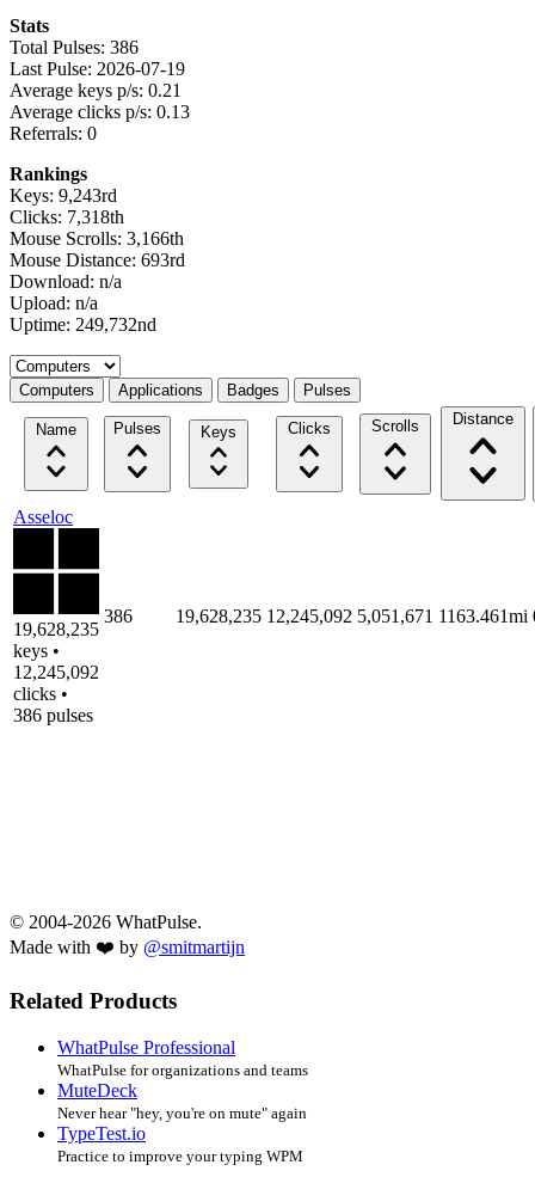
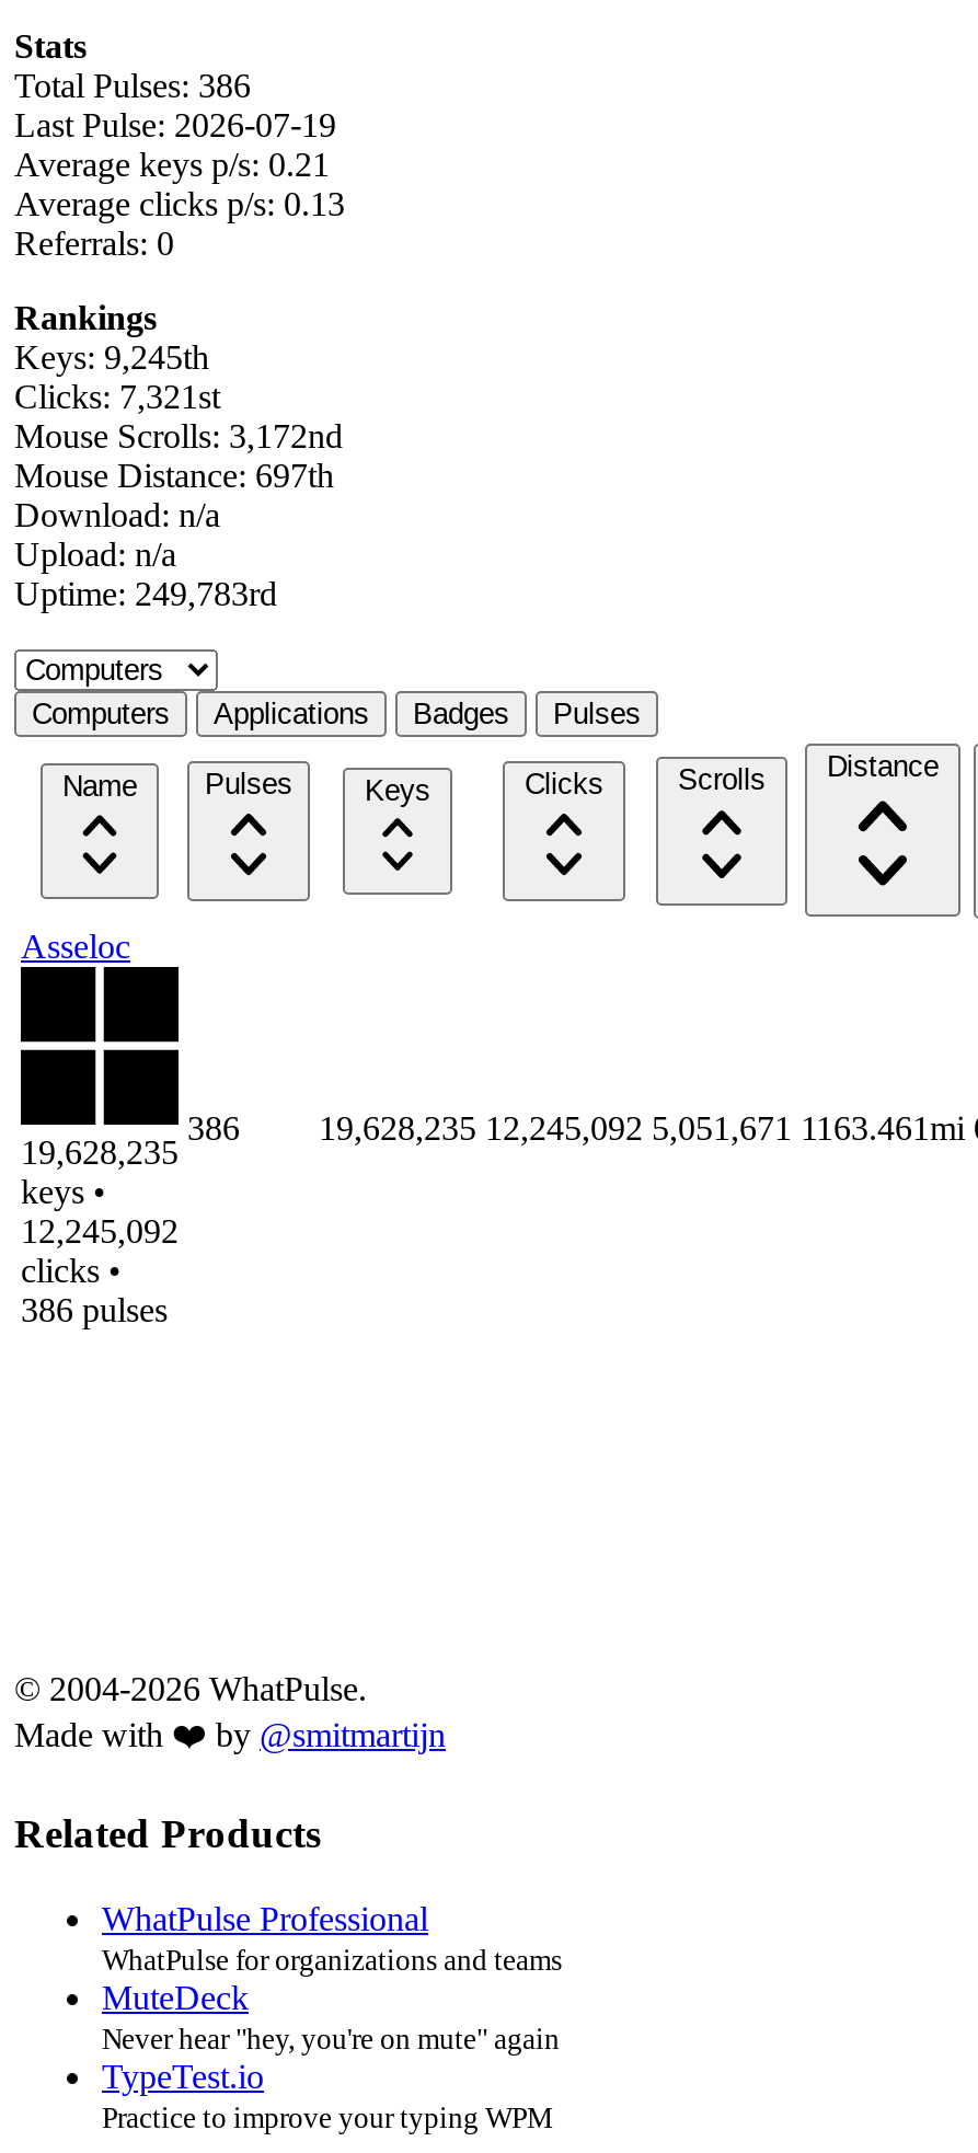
[10,185,117,206] Keys: 9,243rd -> [14,339,209,376] Keys: 9,245th
[10,207,124,227] Clicks: 7,318th -> [14,378,220,415] Clicks: 7,321st
[10,228,184,249] Mouse Scrolls: 3,166th -> [14,417,343,455] Mouse Scrolls: 3,172nd
[10,250,185,270] Mouse Distance: 693rd -> [14,457,334,494] Mouse Distance: 697th
[10,314,156,335] Uptime: 249,732nd -> [14,575,277,612] Uptime: 249,783rd

